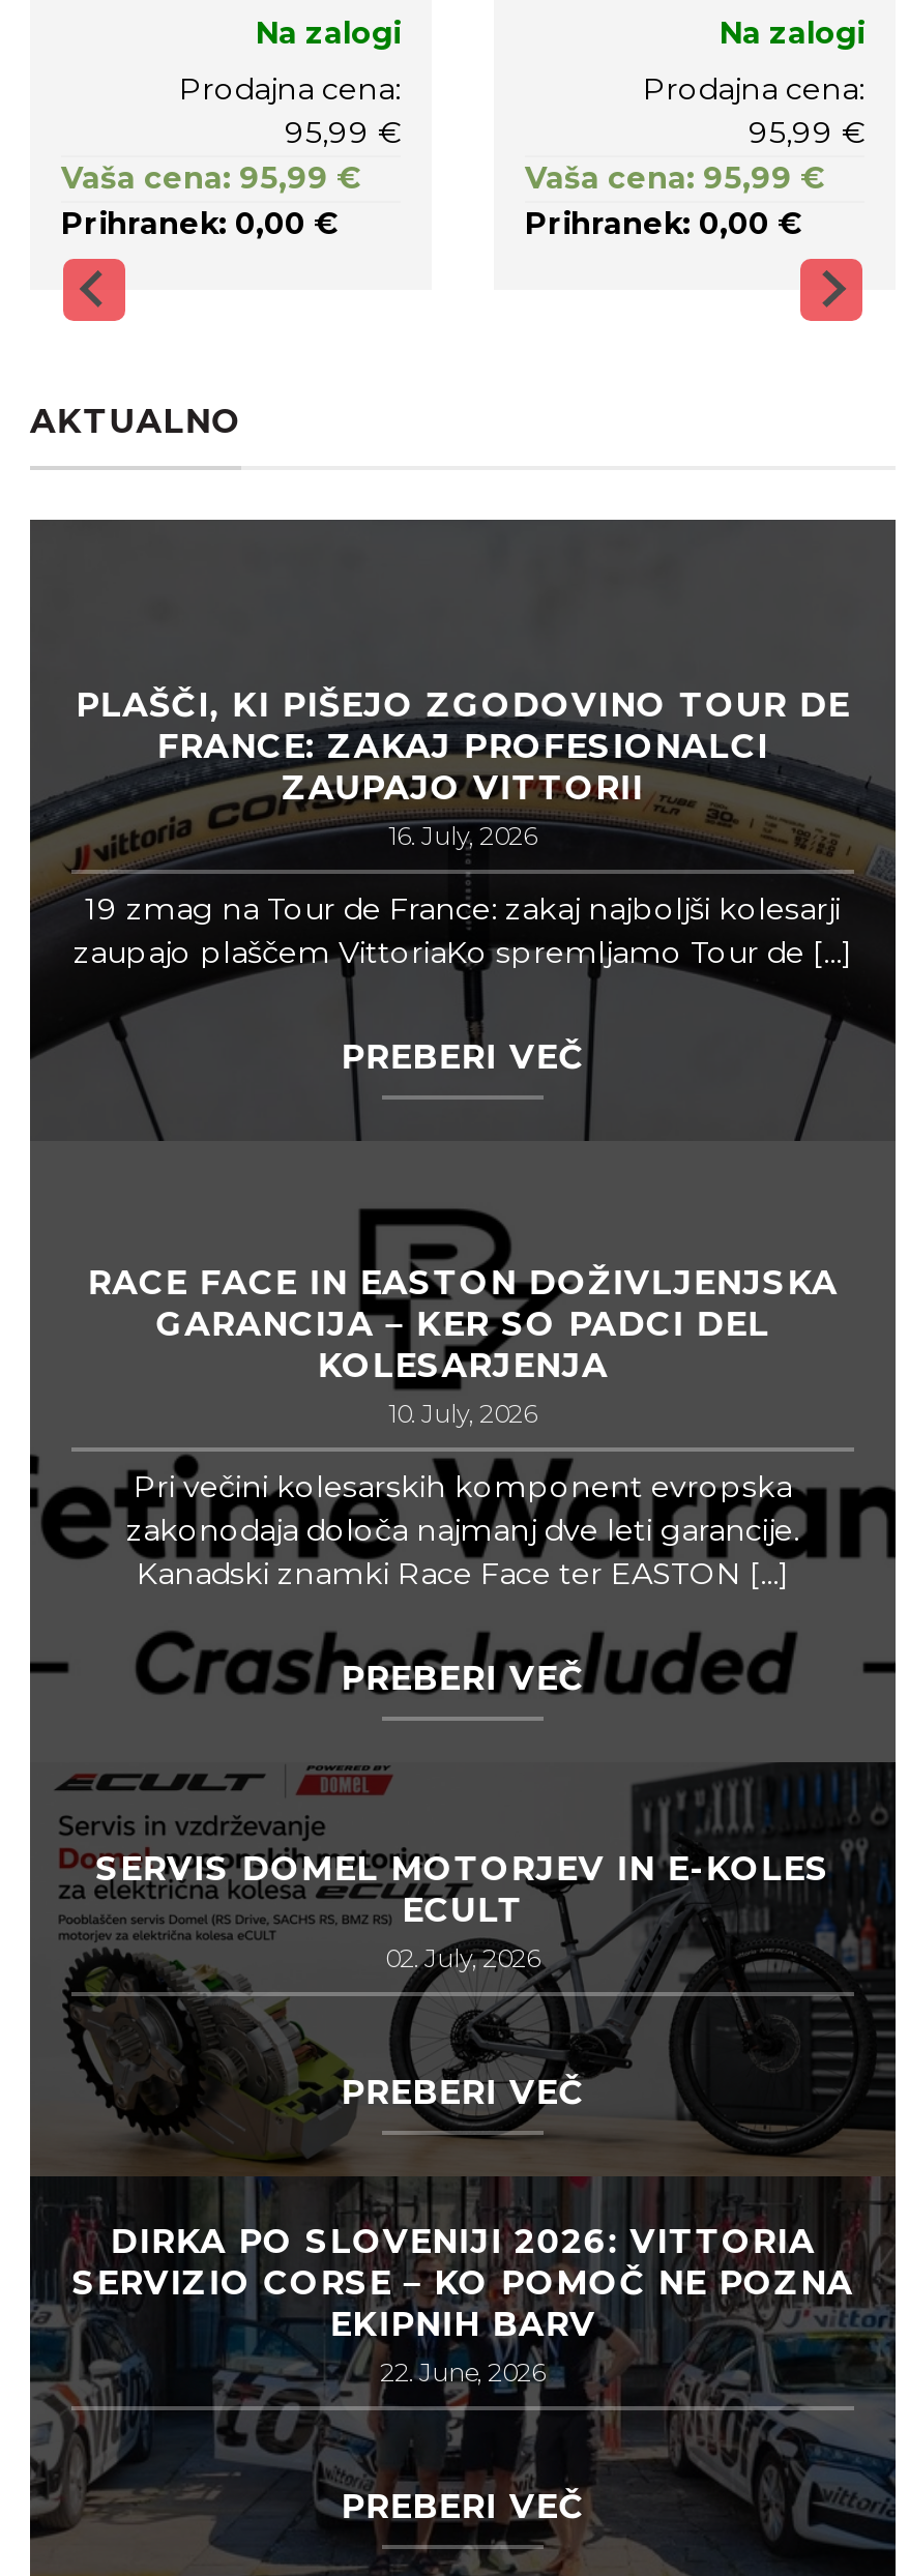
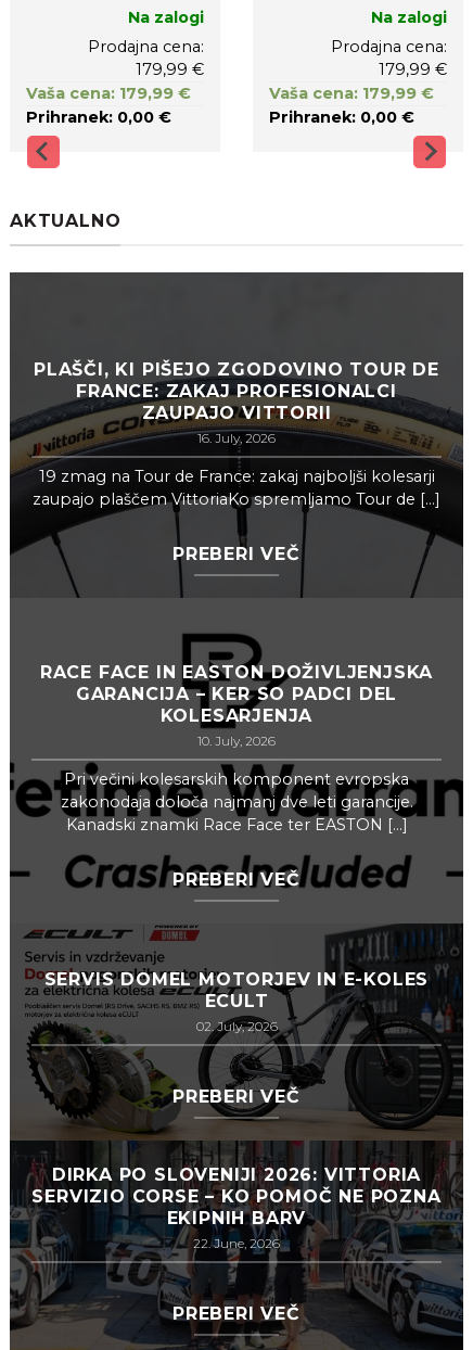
[285,113,401,150] 95,99 € -> [136,59,204,79] 179,99 €
[749,113,864,150] 95,99 € -> [379,59,447,79] 179,99 €
[61,159,361,196] Vaša cena: 95,99 € -> [26,83,191,103] Vaša cena: 179,99 €
[525,159,825,196] Vaša cena: 95,99 € -> [269,83,434,103] Vaša cena: 179,99 €

